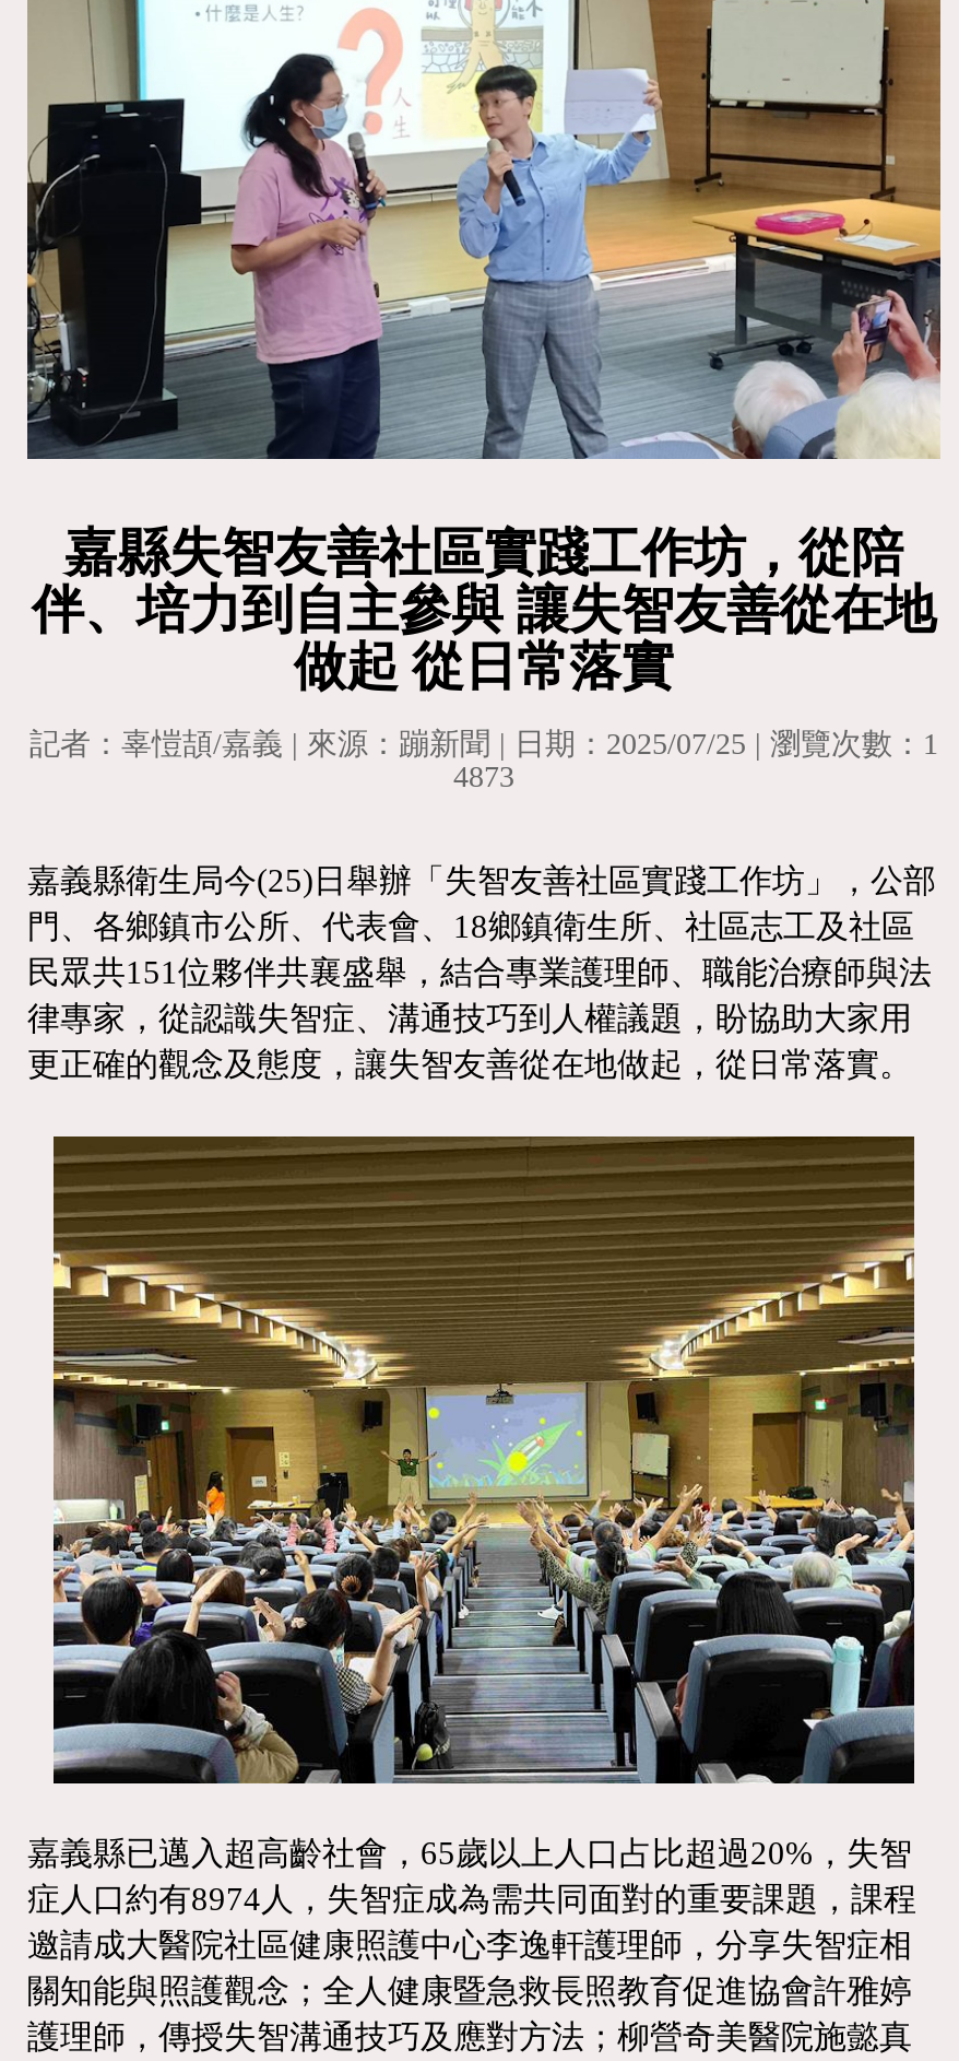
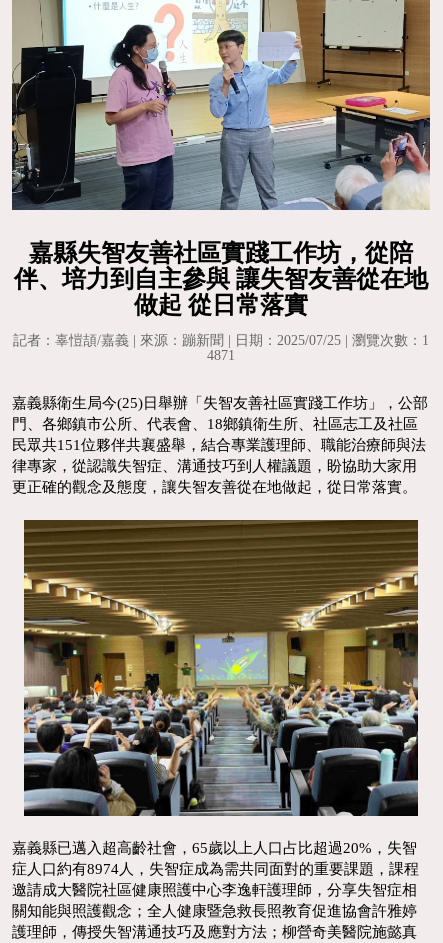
[453,761,514,794] 4873 -> [207,348,235,363] 4871

